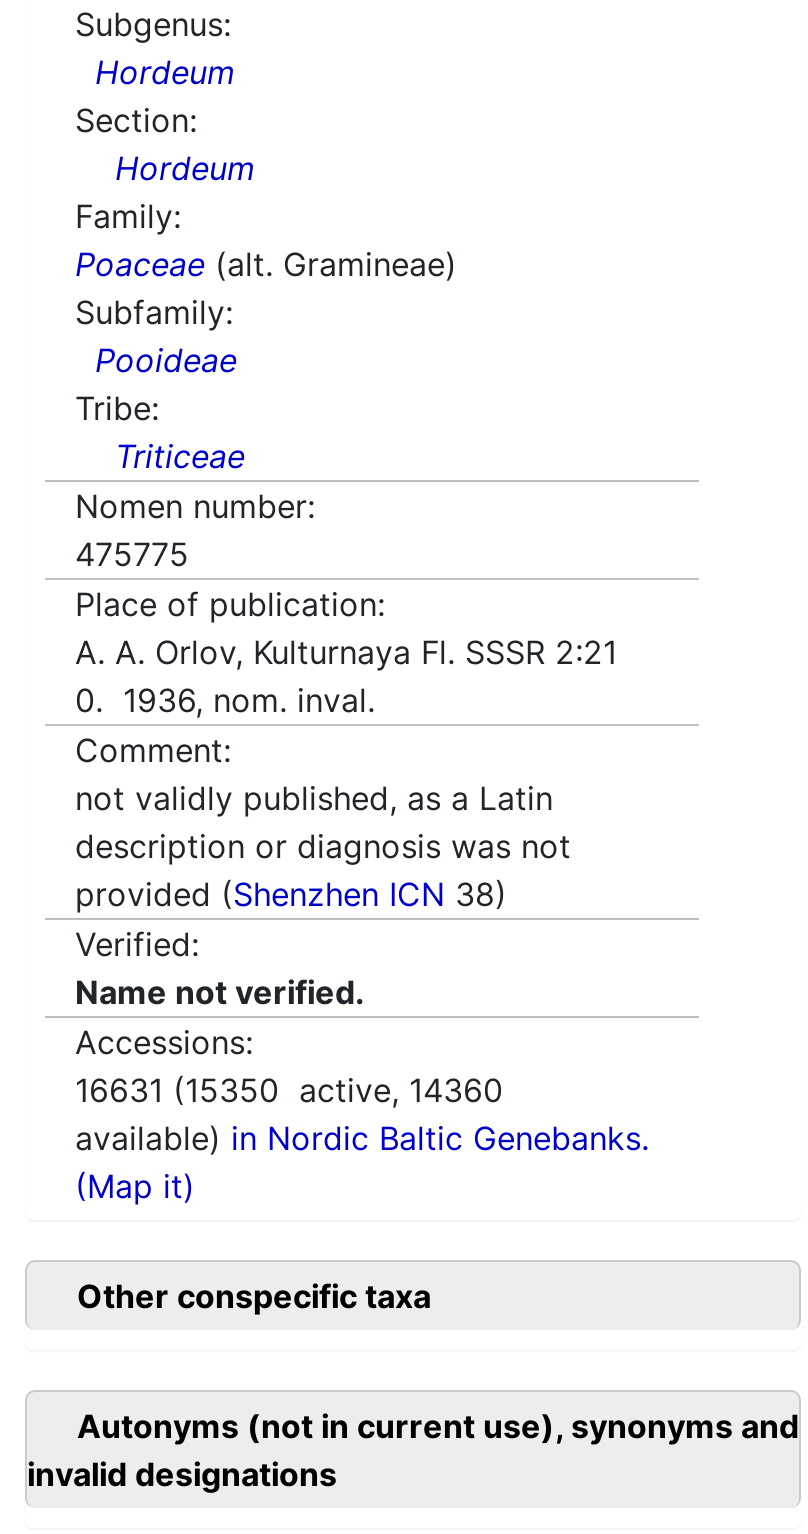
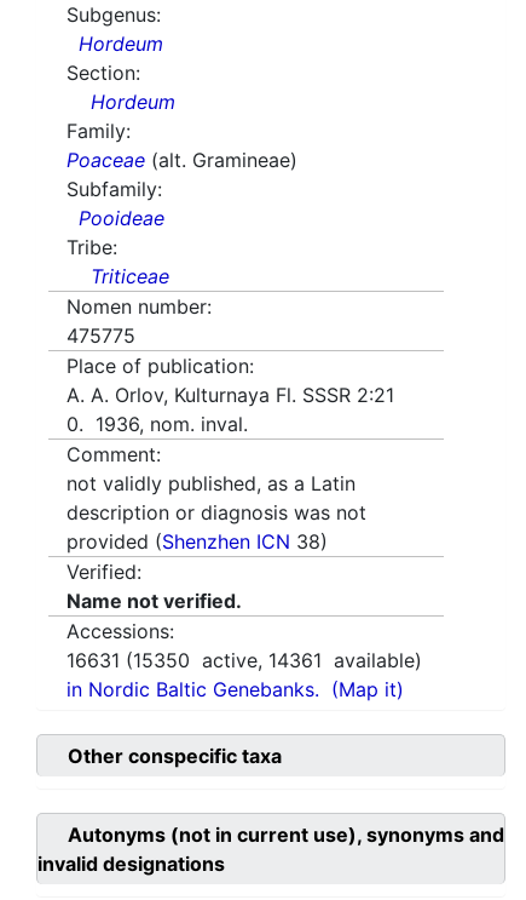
[75,1070,649,1206] 16631 (15350 active, 14360 | available) in Nordic Baltic Genebanks. | (Map it) -> [67,648,422,701] 16631 (15350 active, 14361 available) | in Nordic Baltic Genebanks. (Map it)

